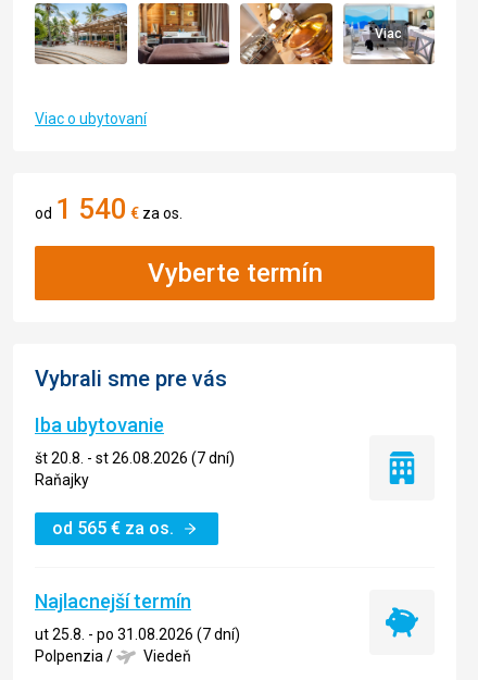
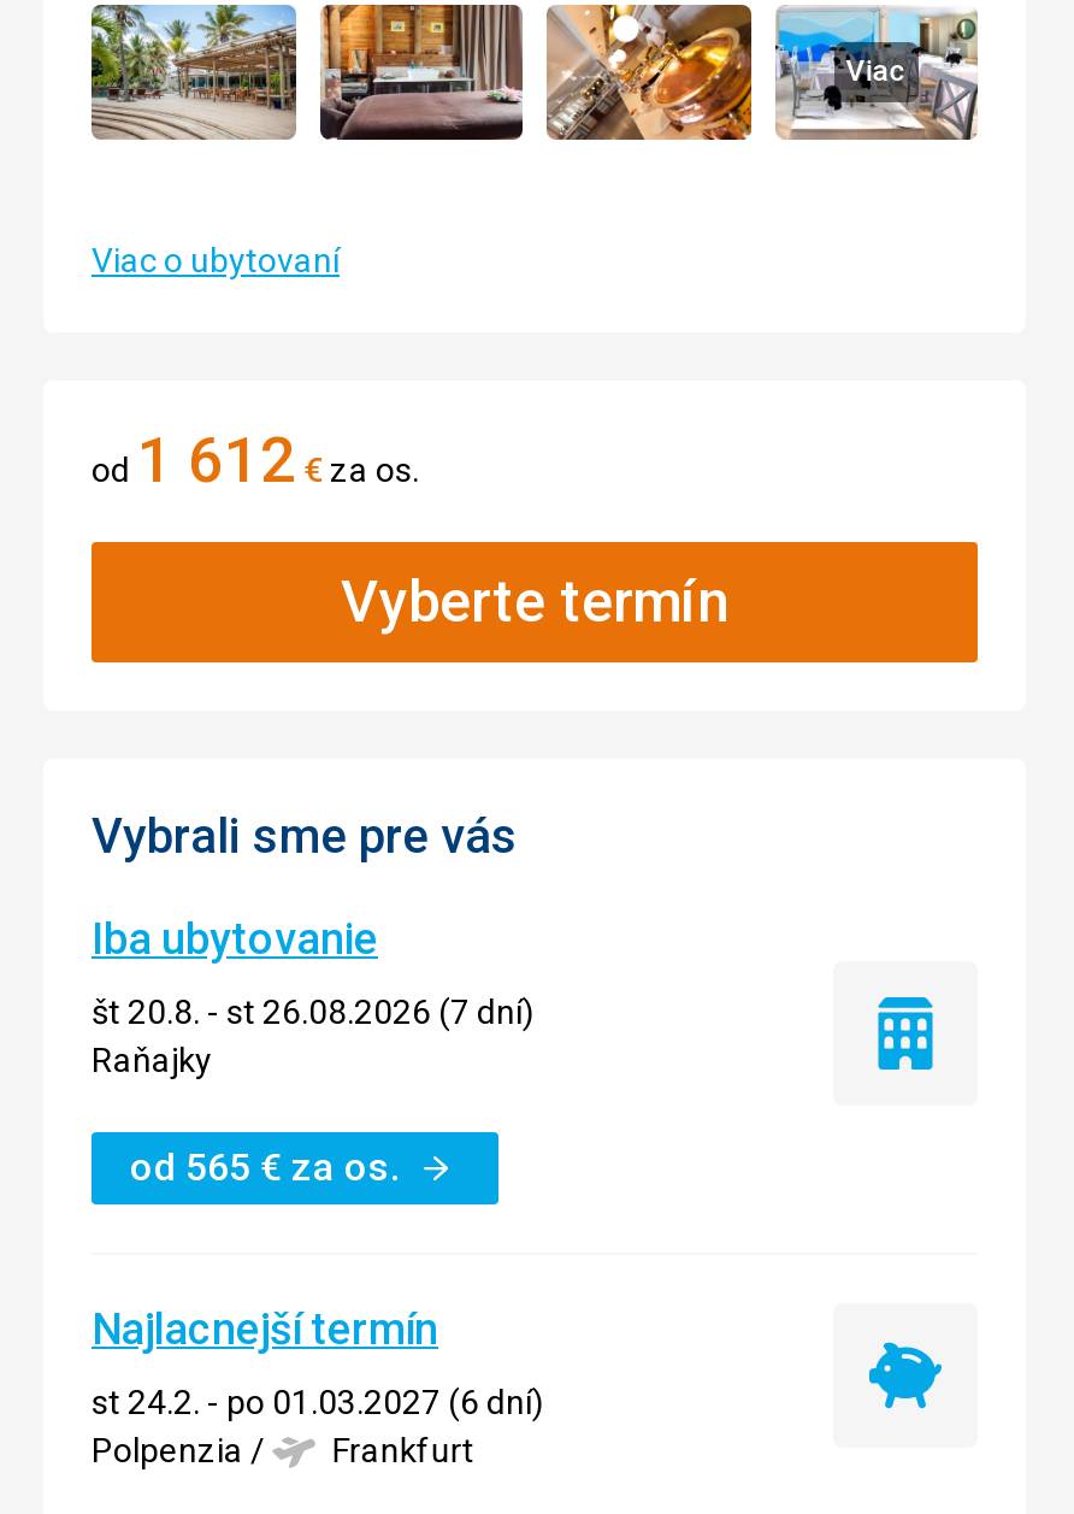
[35,192,183,225] od 1 540 €za os. -> [92,423,419,496] od 1 612 €za os.
[35,625,240,643] ut 25.8. - po 31.08.2026 (7 dní) -> [92,1382,544,1421] st 24.2. - po 01.03.2027 (6 dní)
[143,647,191,665] Viedeň -> [332,1430,474,1469] Frankfurt

